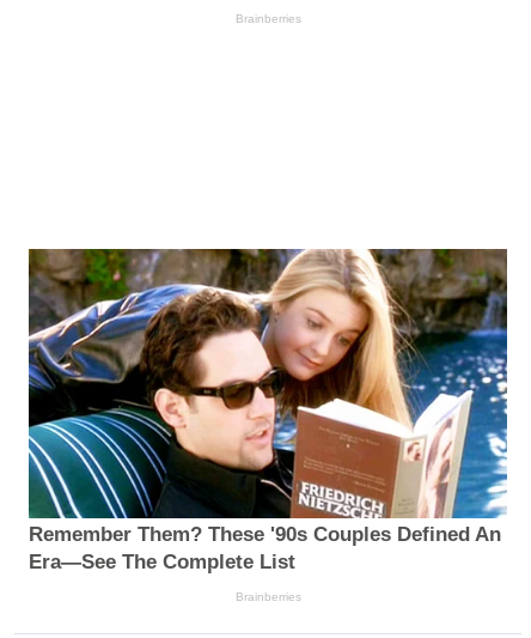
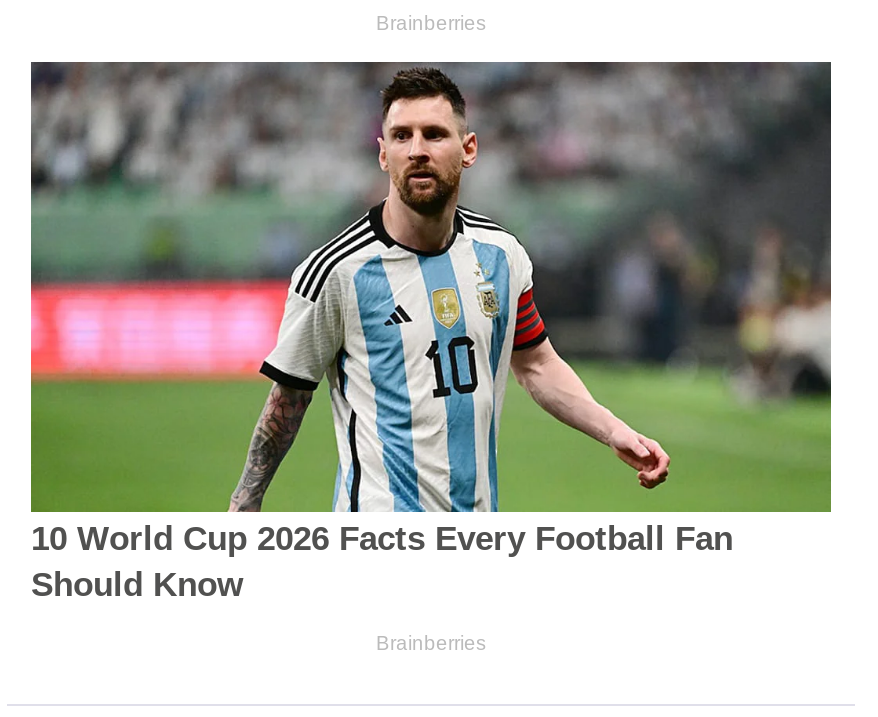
[28,249,508,573] [image] | Remember Them? These '90s Couples Defined An | Era—See The Complete List -> [29,60,833,604] [image] | 10 World Cup 2026 Facts Every Football Fan | Should Know

